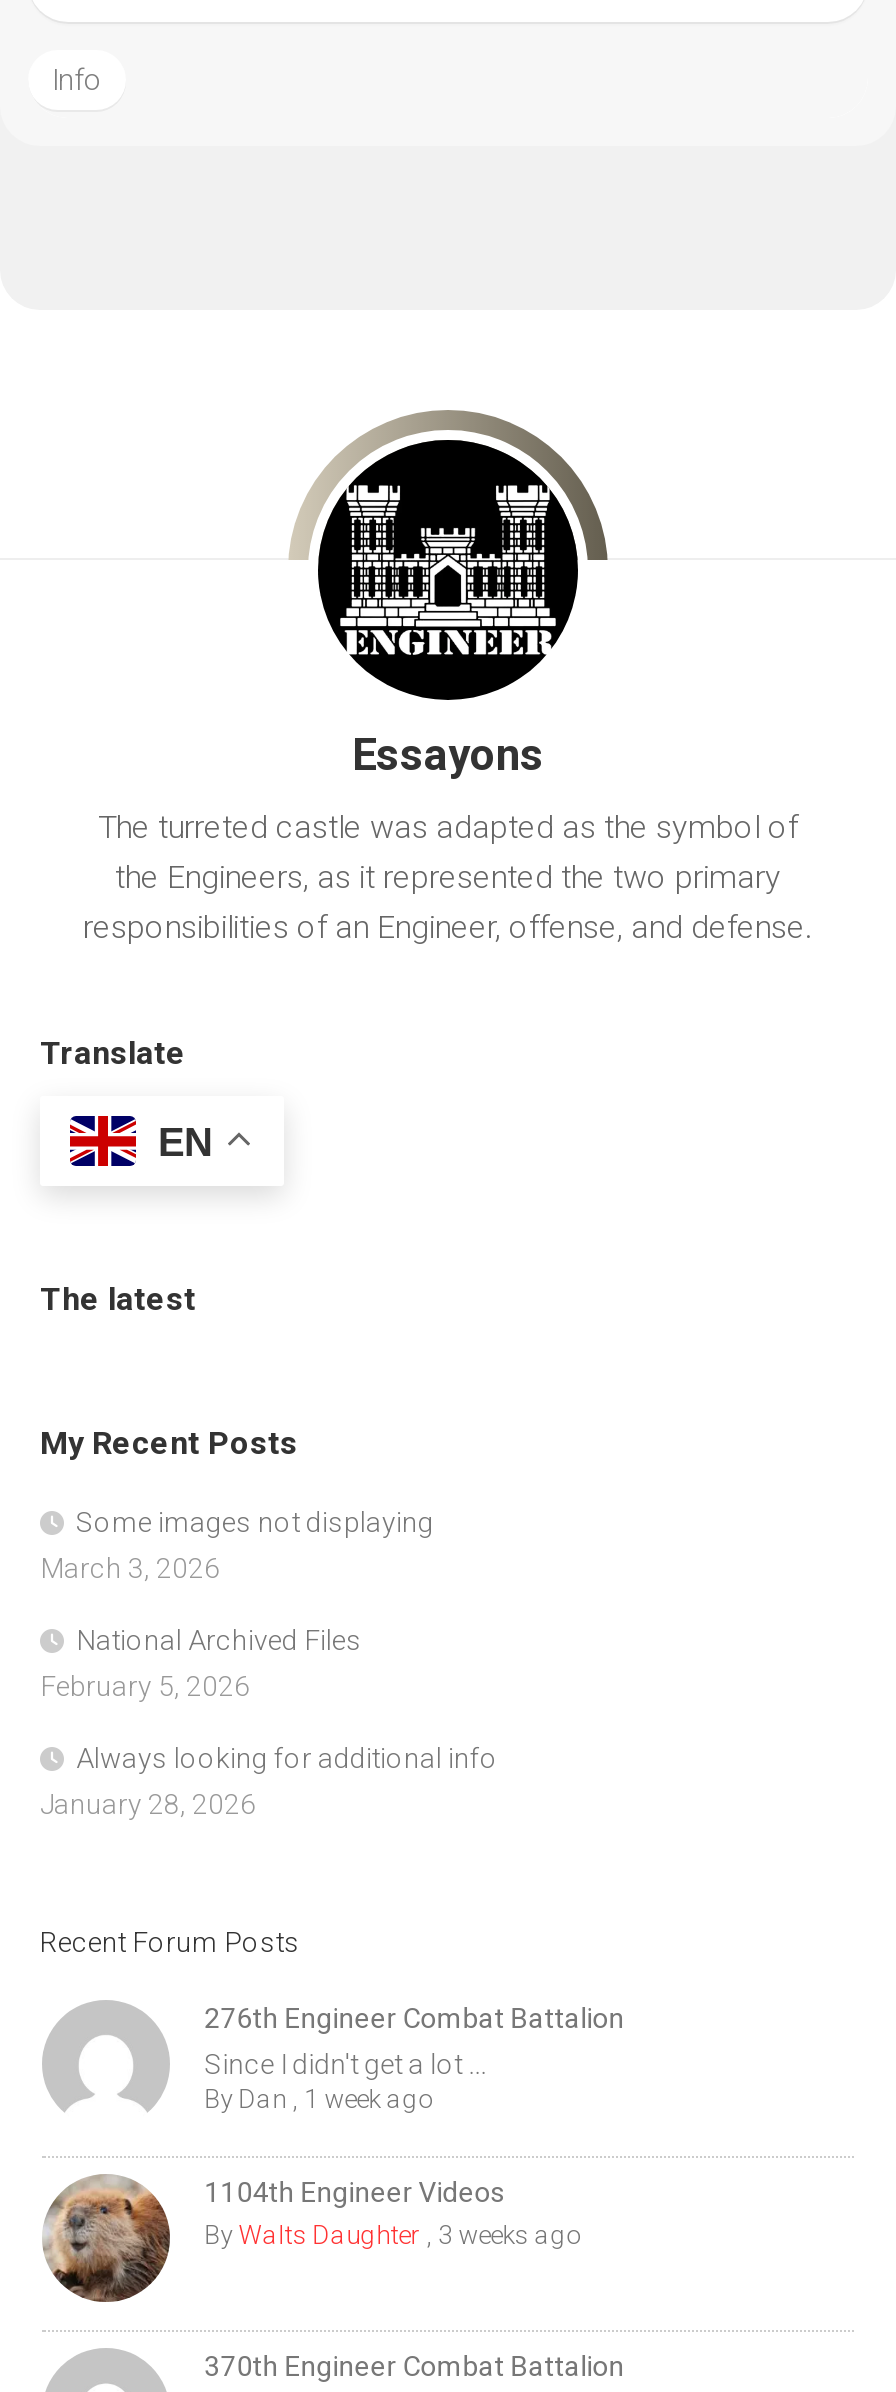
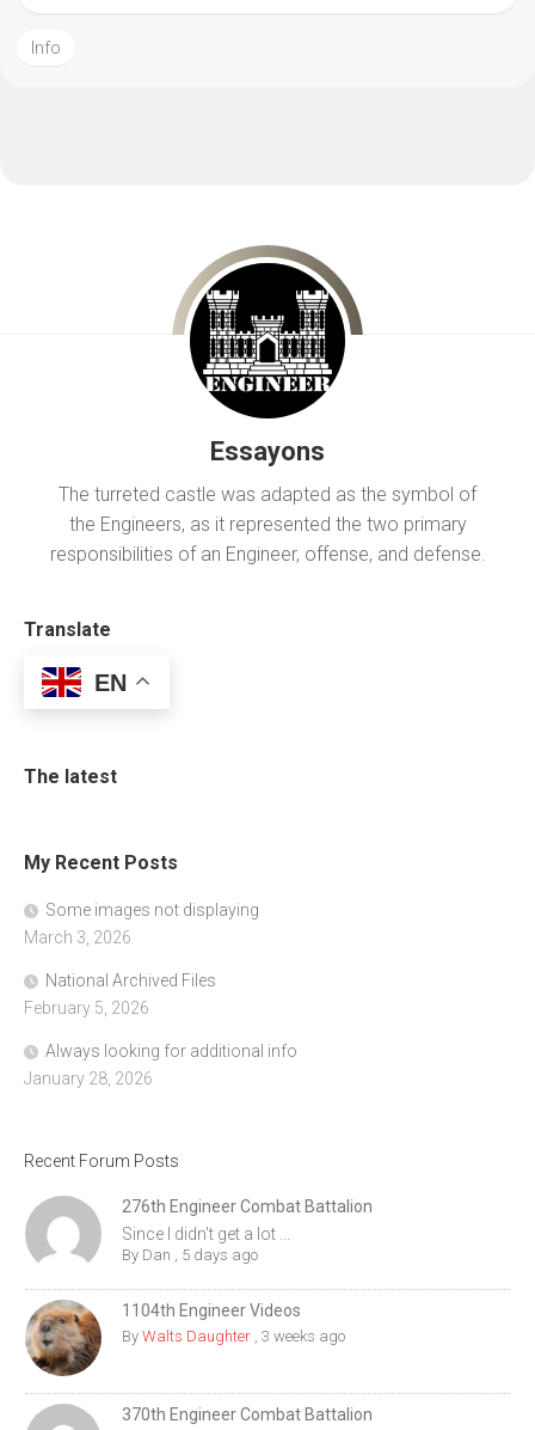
[204,2084,430,2114] By Dan, 1 week ago -> [122,1246,258,1264] By Dan, 5 days ago

